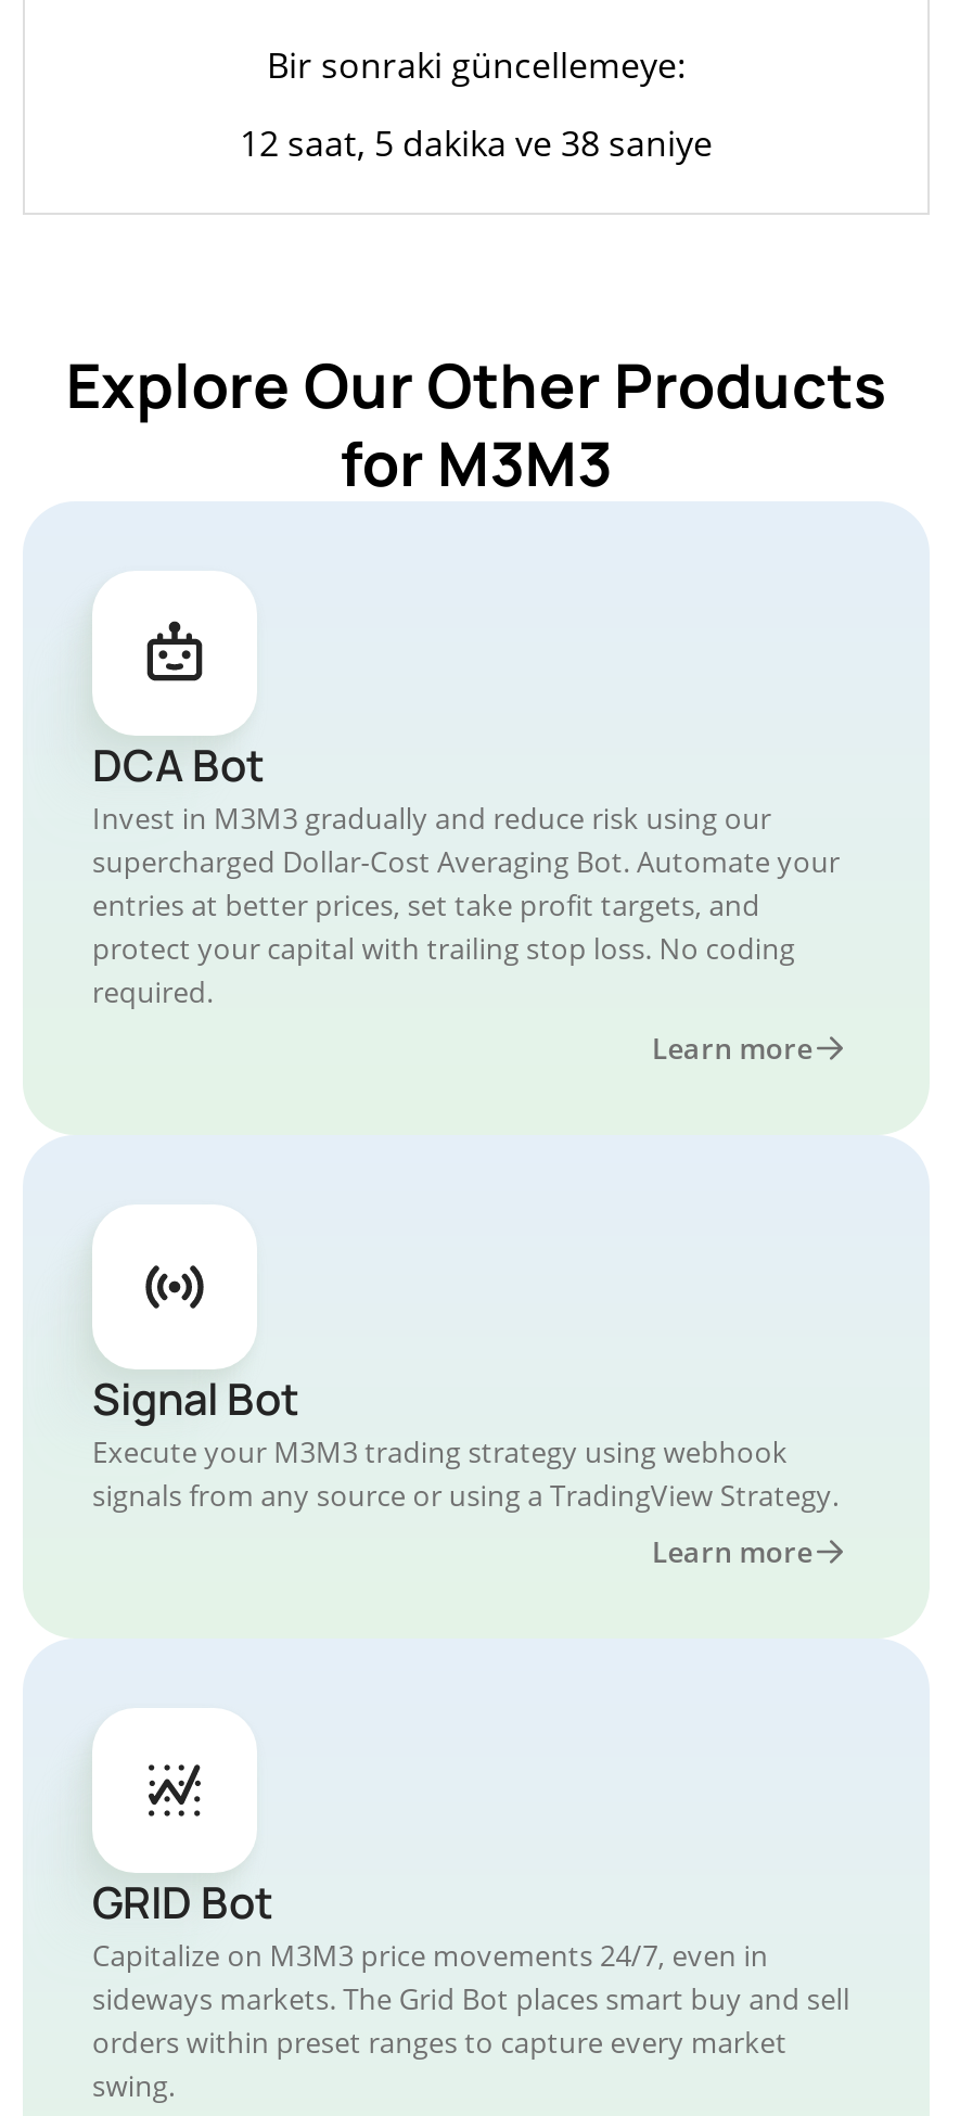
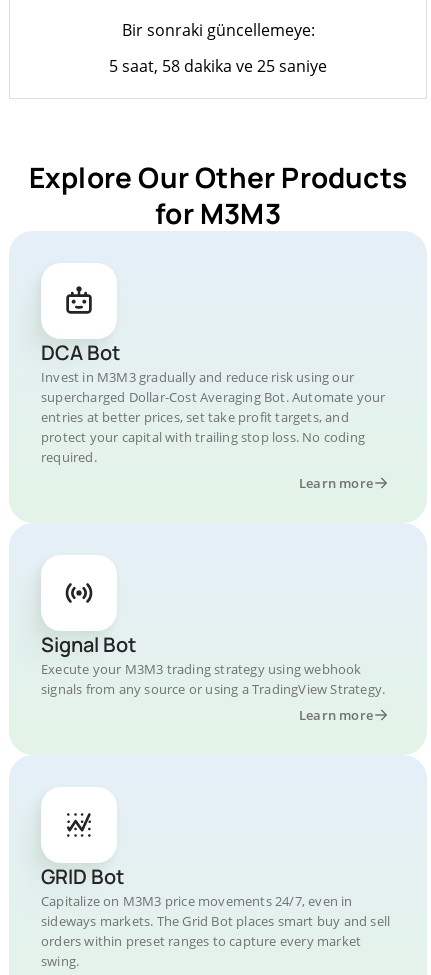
[240,119,713,167] 12 saat, 5 dakika ve 38 saniye -> [109,55,327,77] 5 saat, 58 dakika ve 25 saniye

